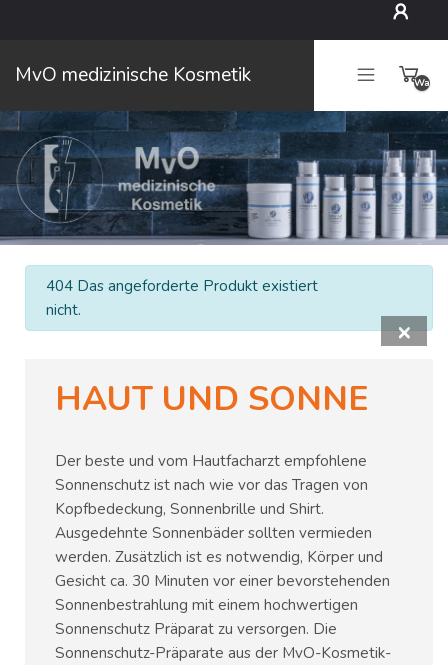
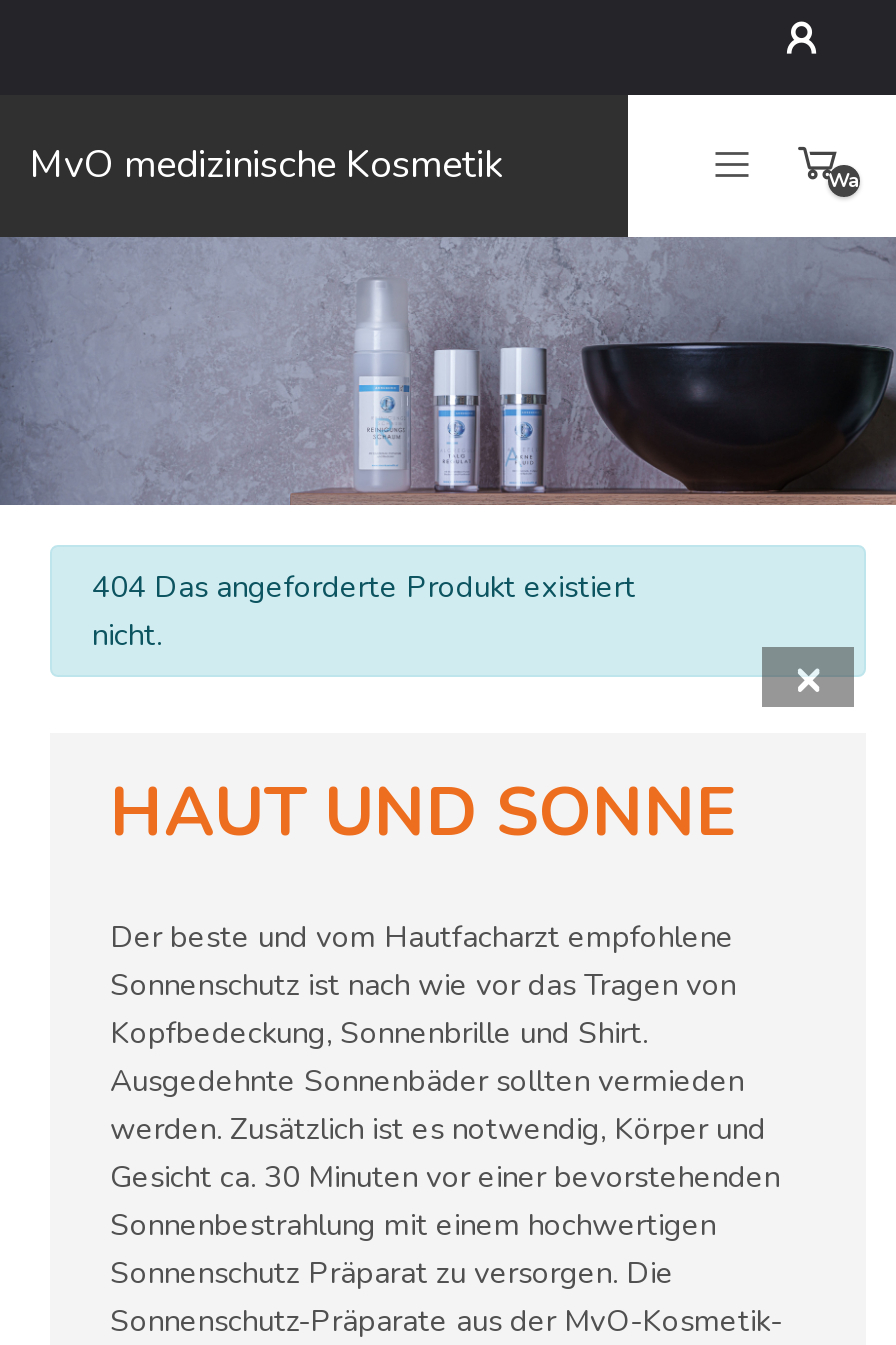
[3,111,445,245] [image] -> [6,235,890,505] [image]

